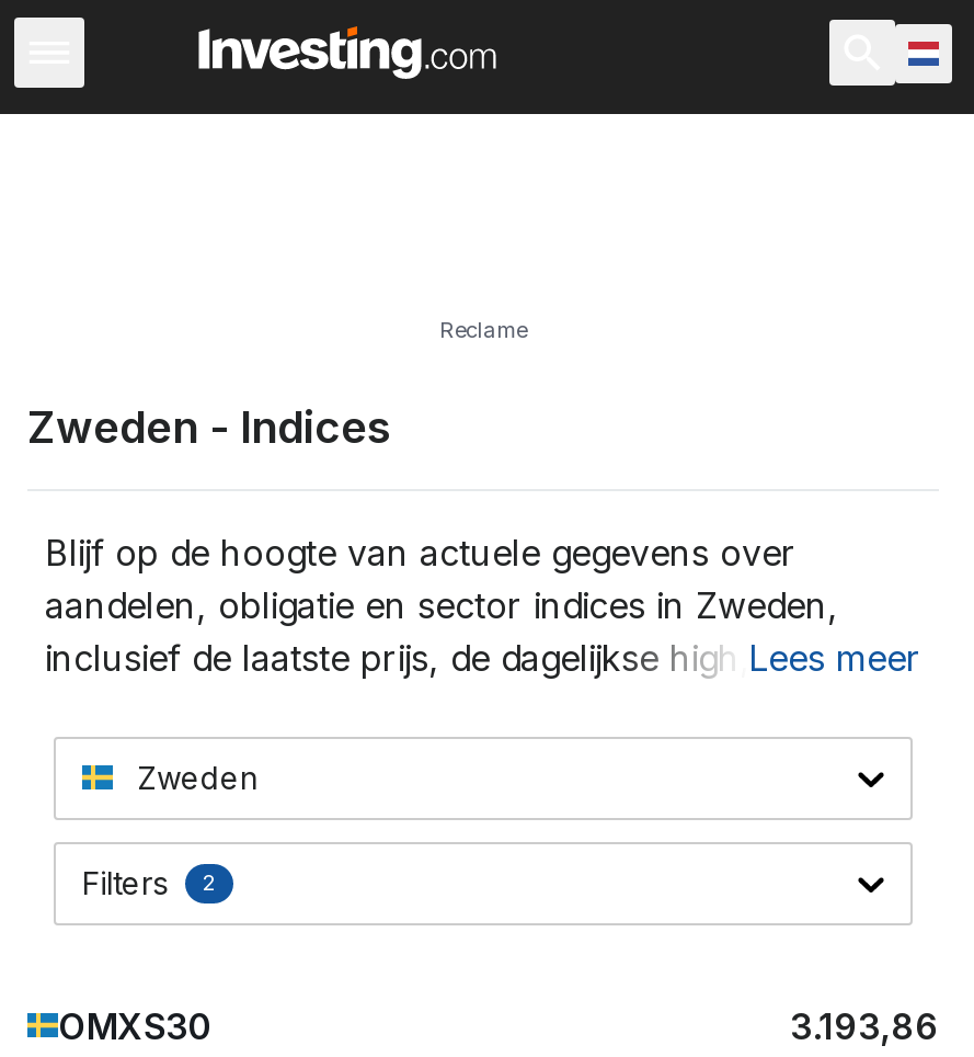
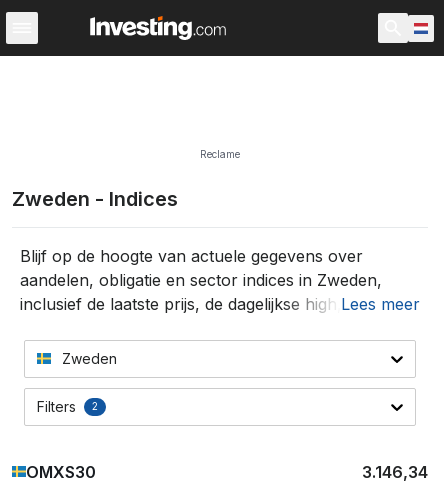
[790,1004,939,1048] 3.193,86 -> [362,462,428,482] 3.146,34

